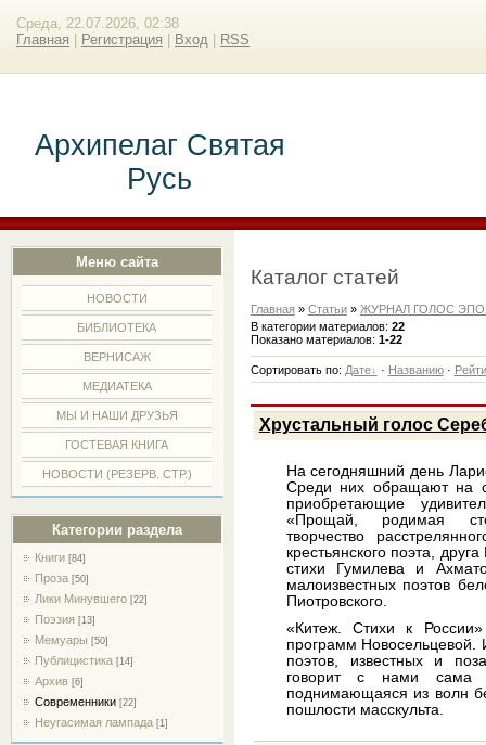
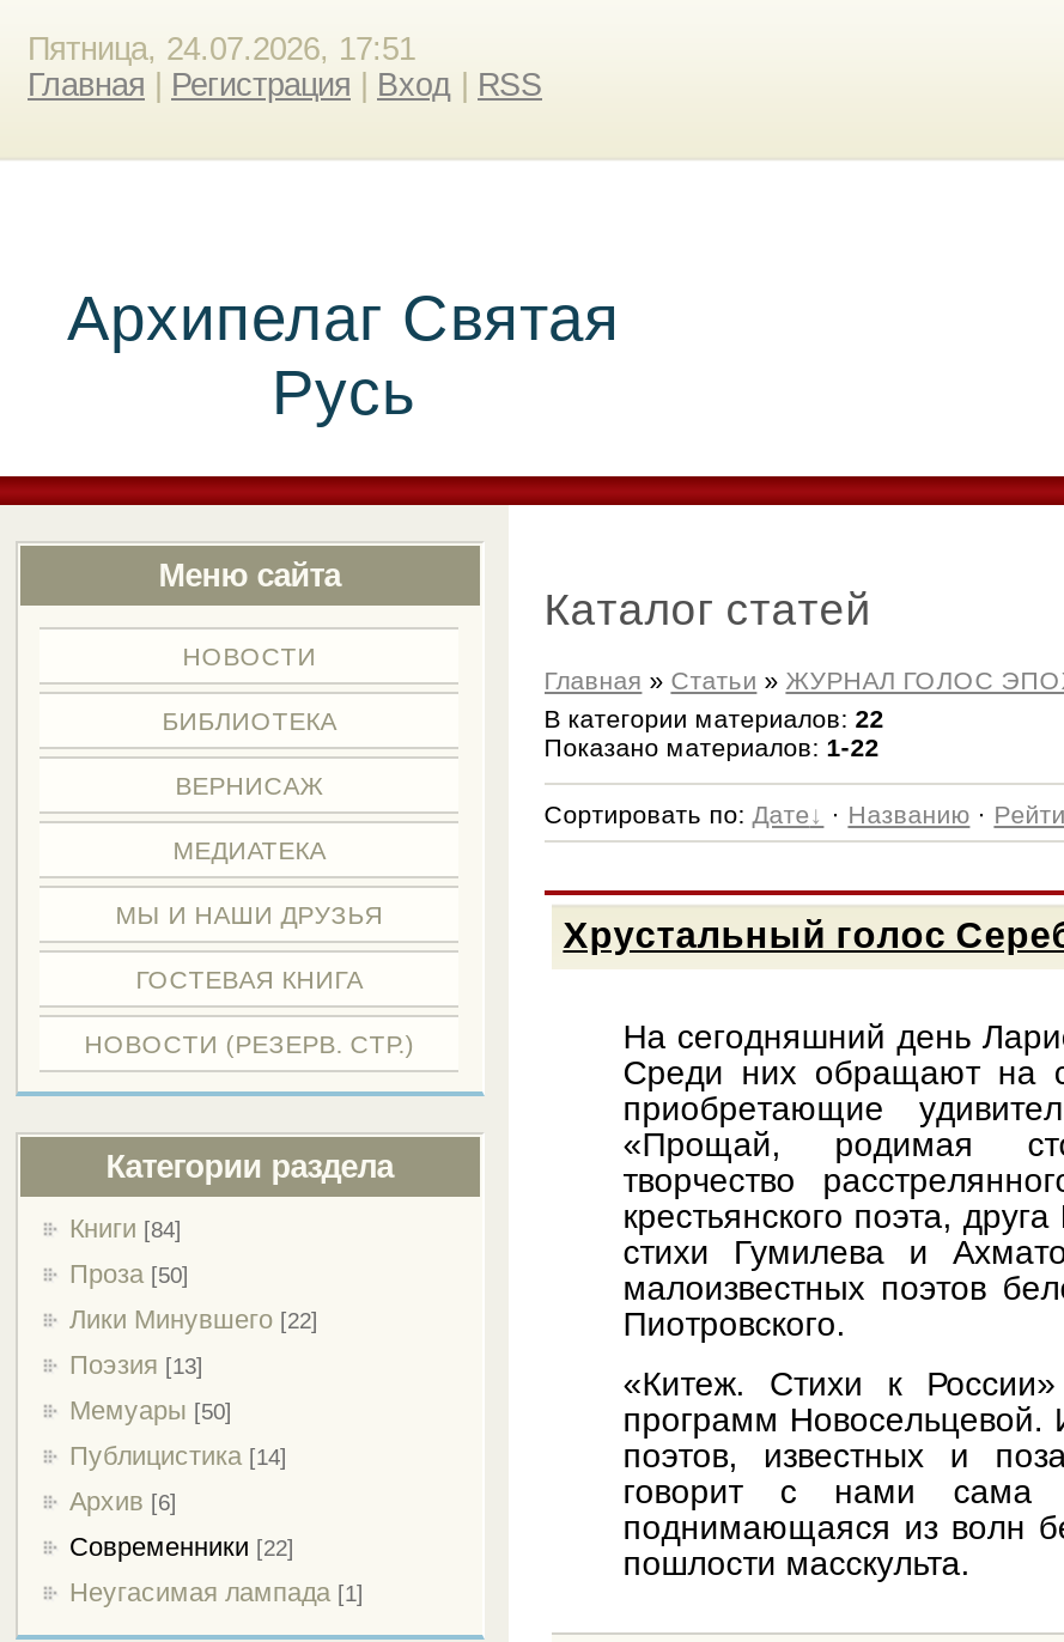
[16,15,179,31] Среда, 22.07.2026, 02:38 -> [28,31,415,67] Пятница, 24.07.2026, 17:51

